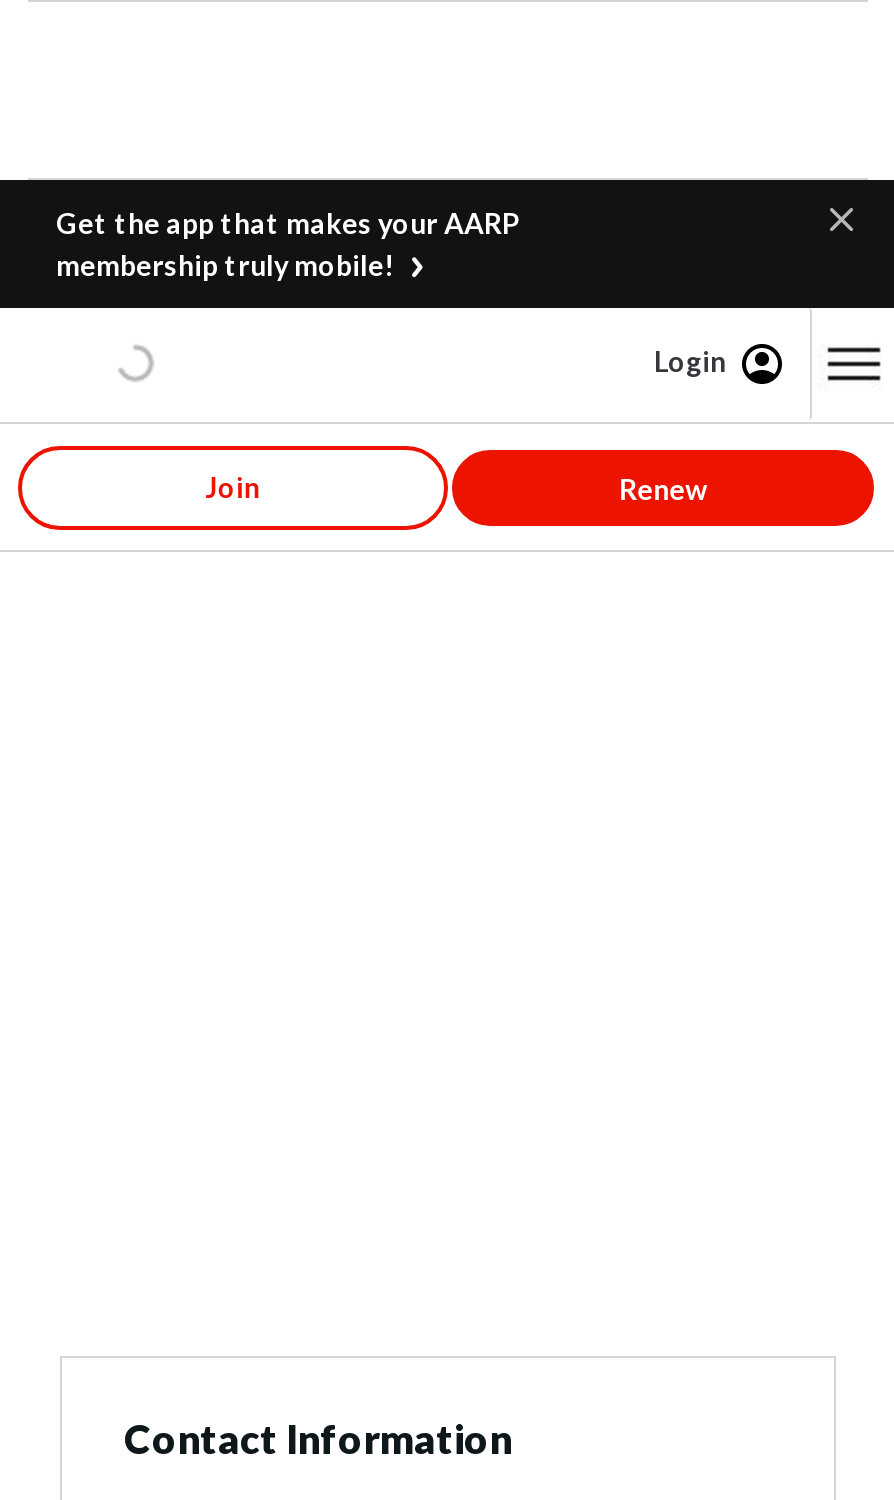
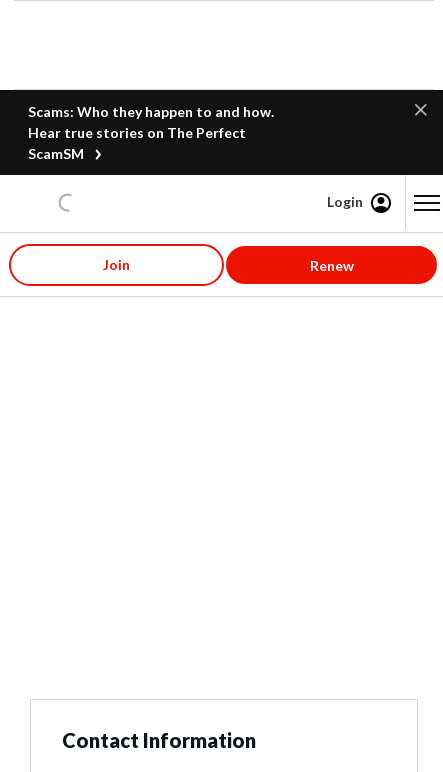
[56,206,520,282] Get the app that makes your AARP | membership truly mobile! -> [28,103,274,162] Scams: Who they happen to and how. | Hear true stories on The Perfect | ScamSM

